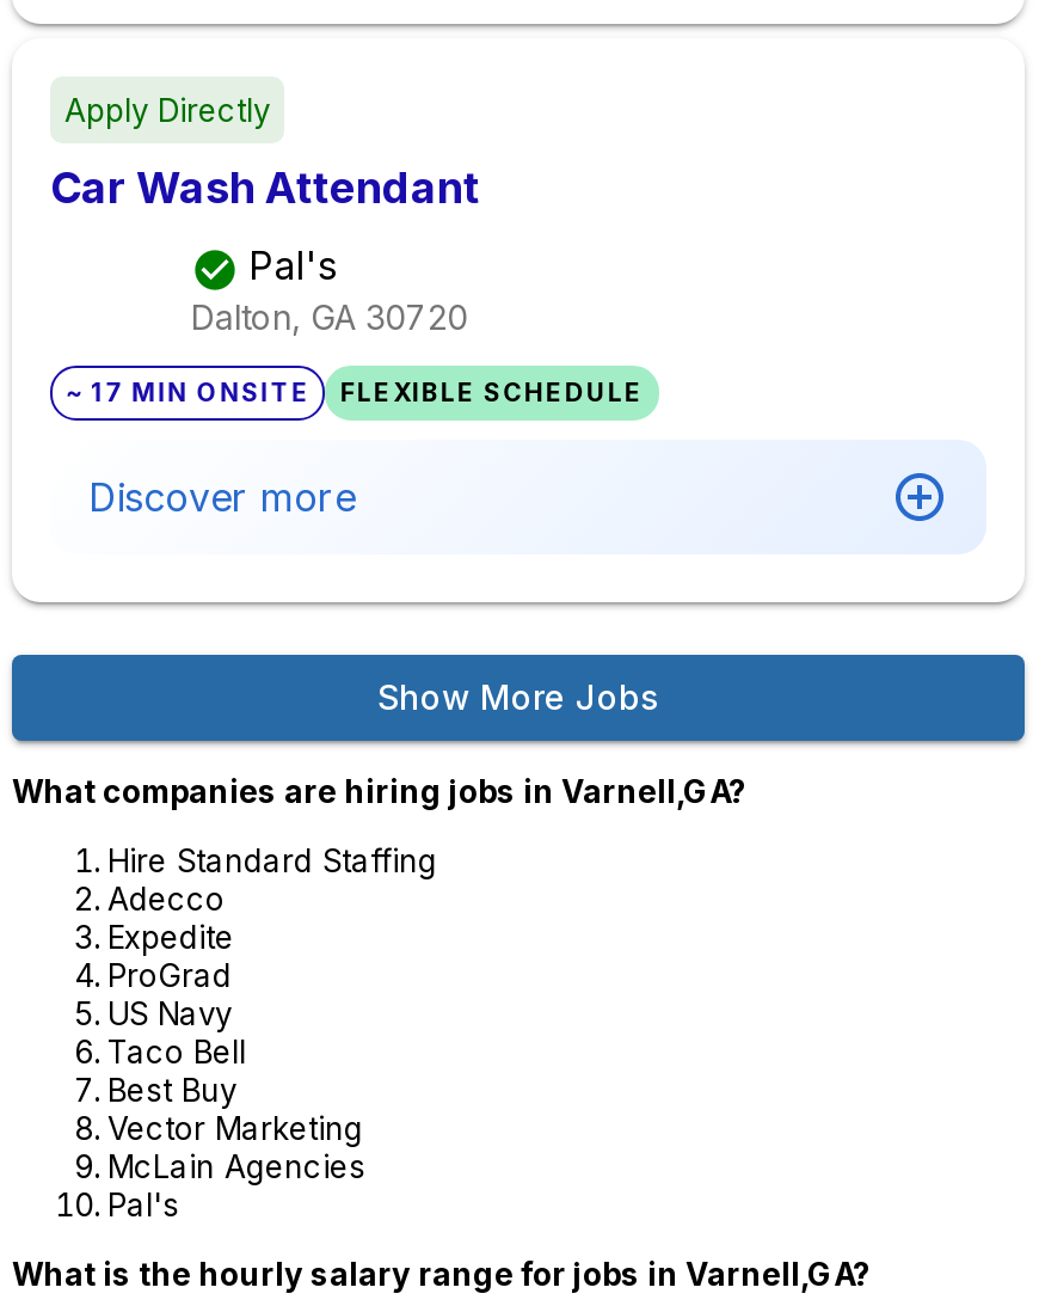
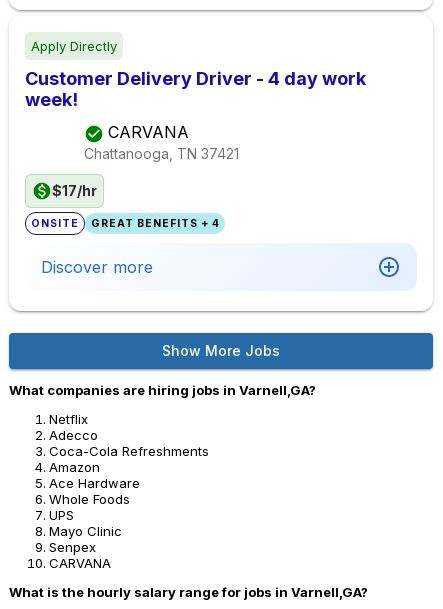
[50,163,644,409] Car Wash Attendant | Pal's | Dalton, GA 30720 | ~ 17 MIN ONSITE | FLEXIBLE SCHEDULE -> [25,68,366,230] Customer Delivery Driver - 4 day work | week! | CARVANA | Chattanooga, TN 37421 | $17/hr | ONSITE | GREAT BENEFITS + 4
[107,841,437,879] Hire Standard Staffing -> [49,411,88,427] Netflix
[107,918,365,1224] Expedite | ProGrad | US Navy | Taco Bell | Best Buy | Vector Marketing | McLain Agencies | Pal's -> [49,443,209,571] Coca-Cola Refreshments | Amazon | Ace Hardware | Whole Foods | UPS | Mayo Clinic | Senpex | CARVANA

